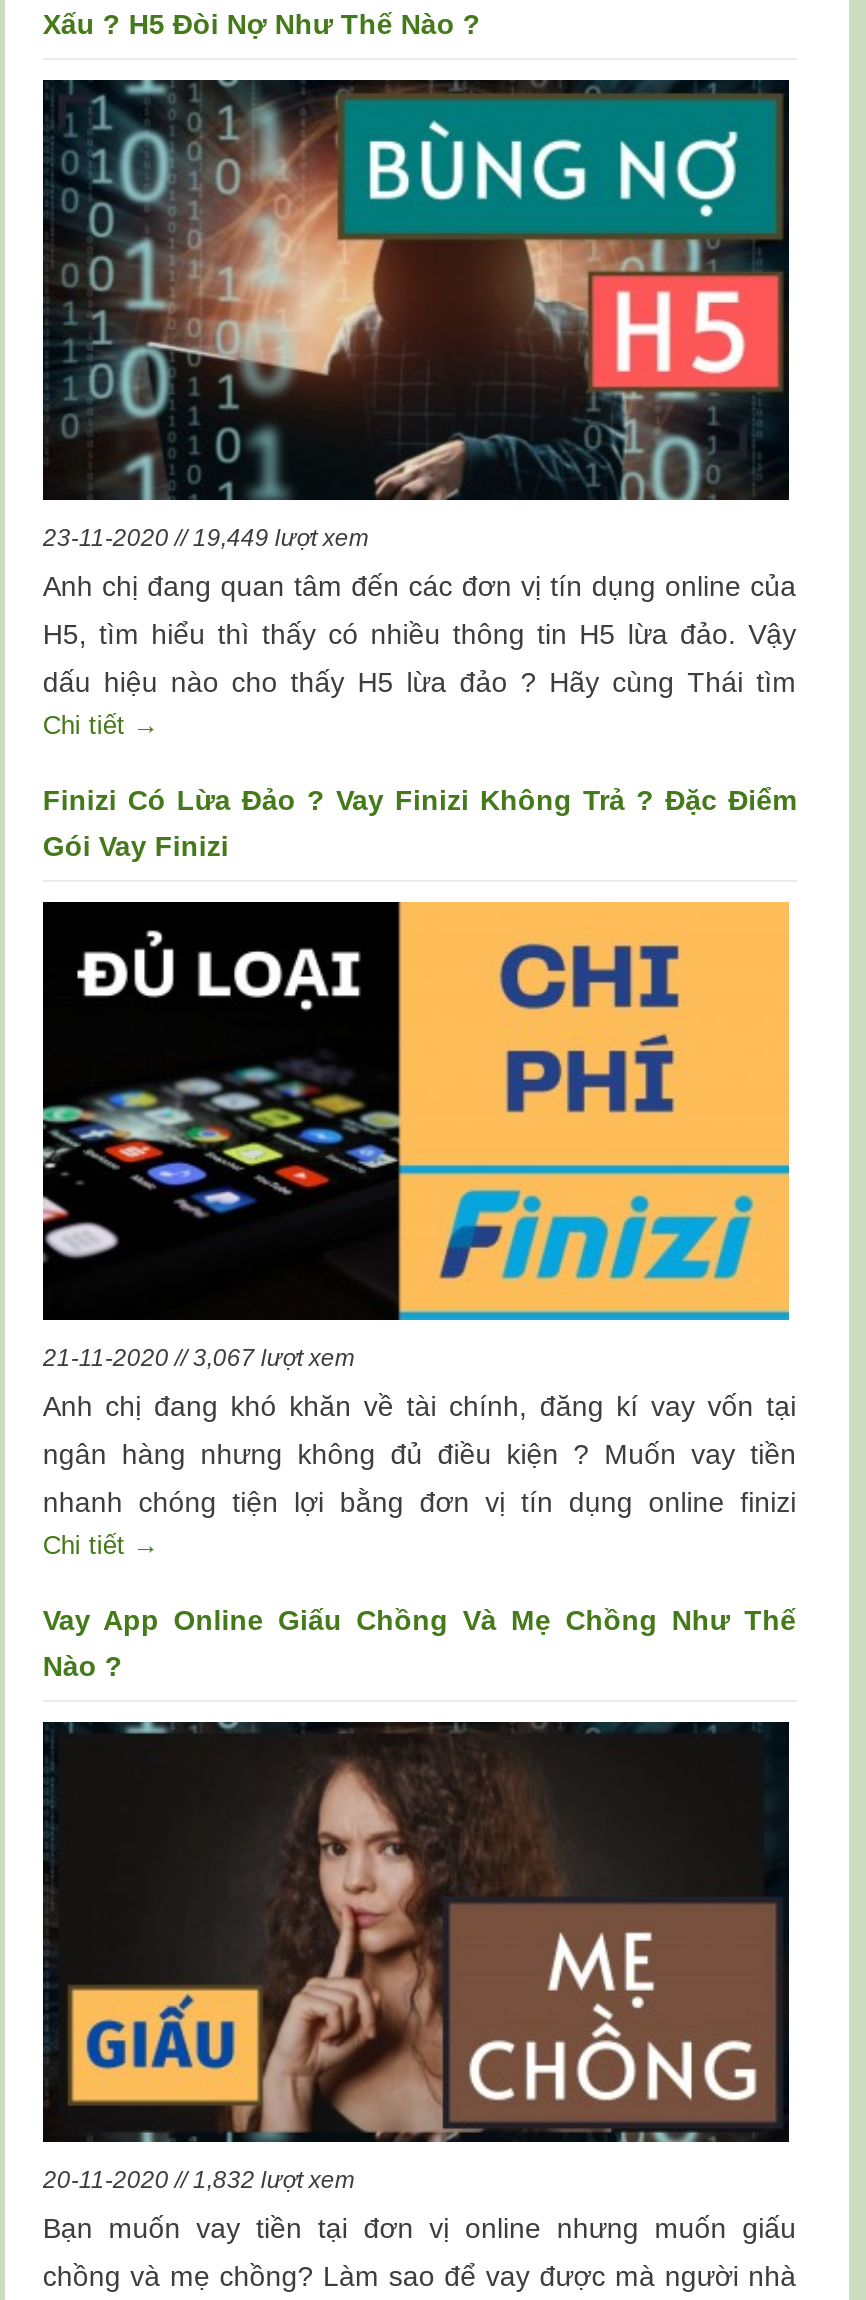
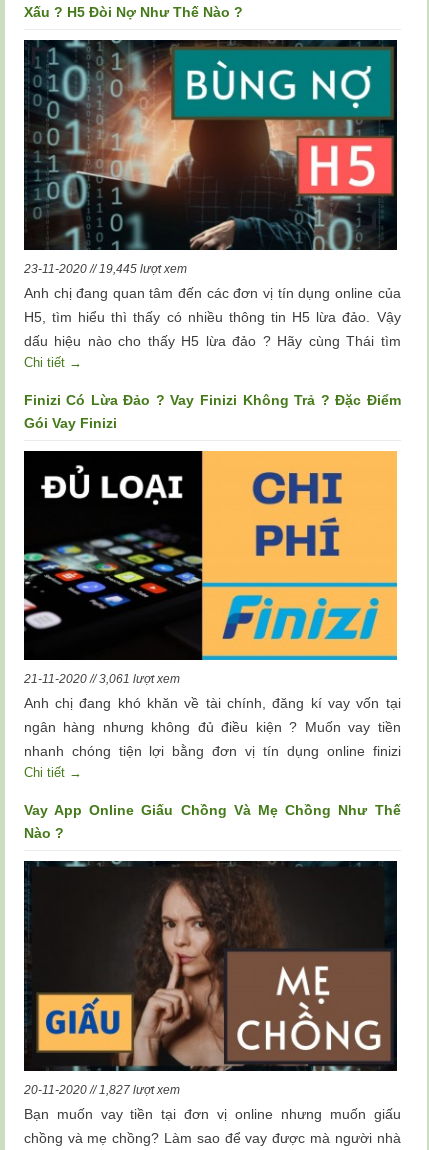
[43,524,369,552] 23-11-2020 // 19,449 lượt xem -> [24,262,187,276] 23-11-2020 // 19,445 lượt xem
[43,1345,355,1373] 21-11-2020 // 3,067 lượt xem -> [24,672,180,686] 21-11-2020 // 3,061 lượt xem
[43,2165,355,2193] 20-11-2020 // 1,832 lượt xem -> [24,1083,180,1097] 20-11-2020 // 1,827 lượt xem

